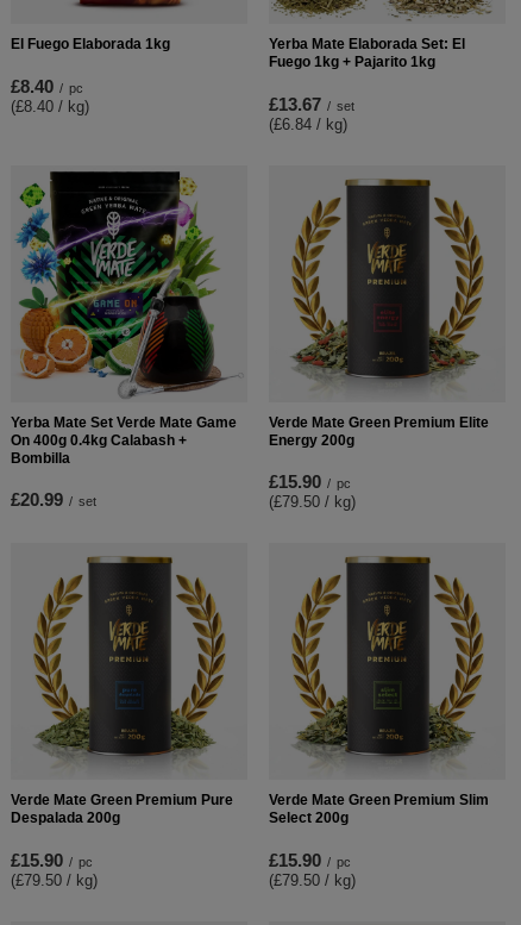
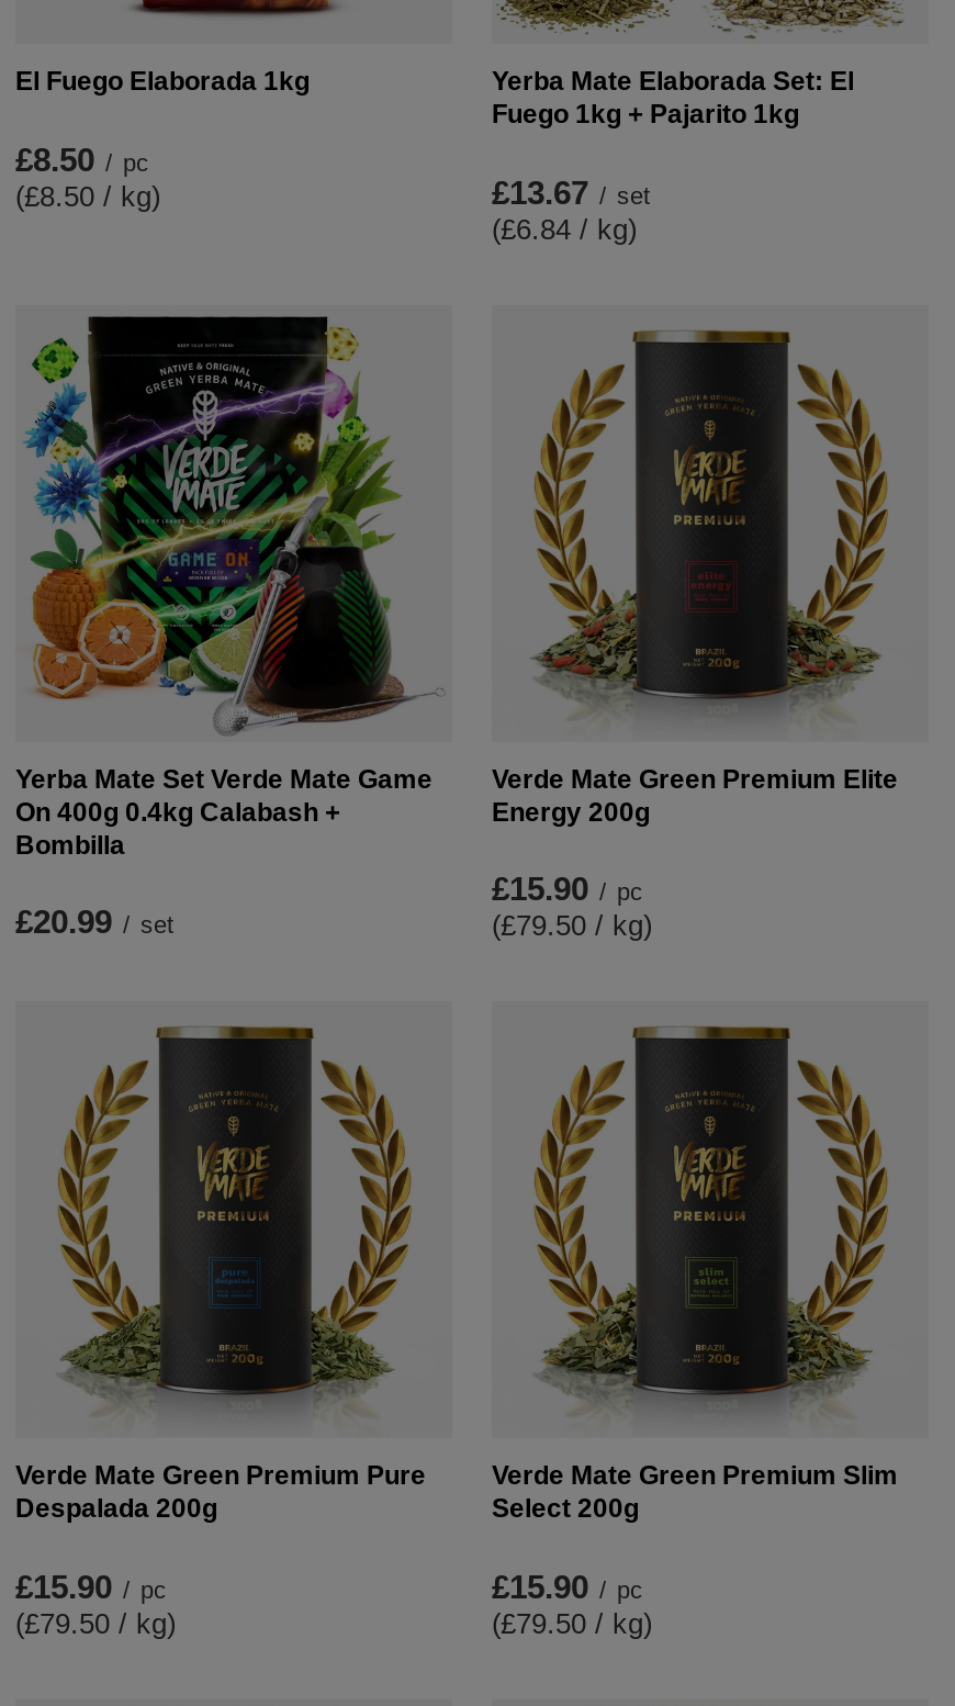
[11,76,83,96] £8.40 / pc -> [15,139,149,177] £8.50 / pc
[11,97,89,115] (£8.40 / kg) -> [15,179,160,212] (£8.50 / kg)

